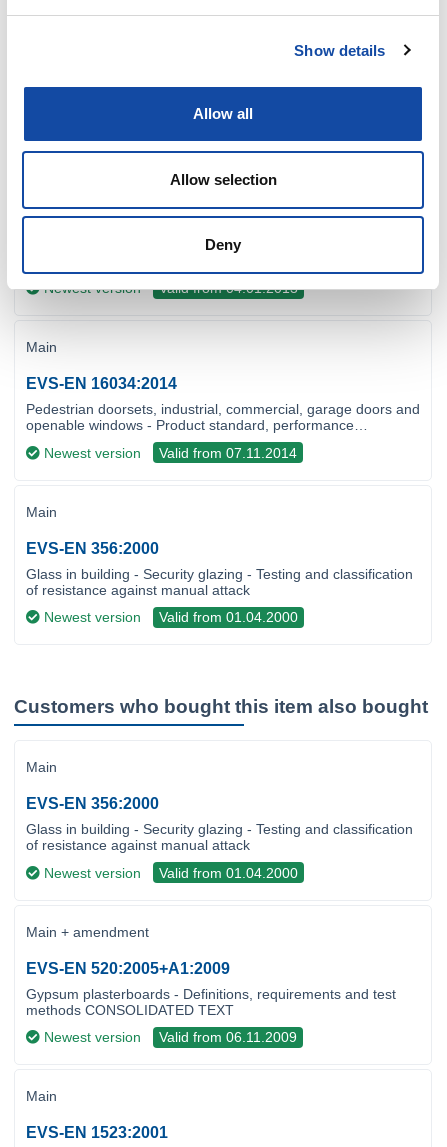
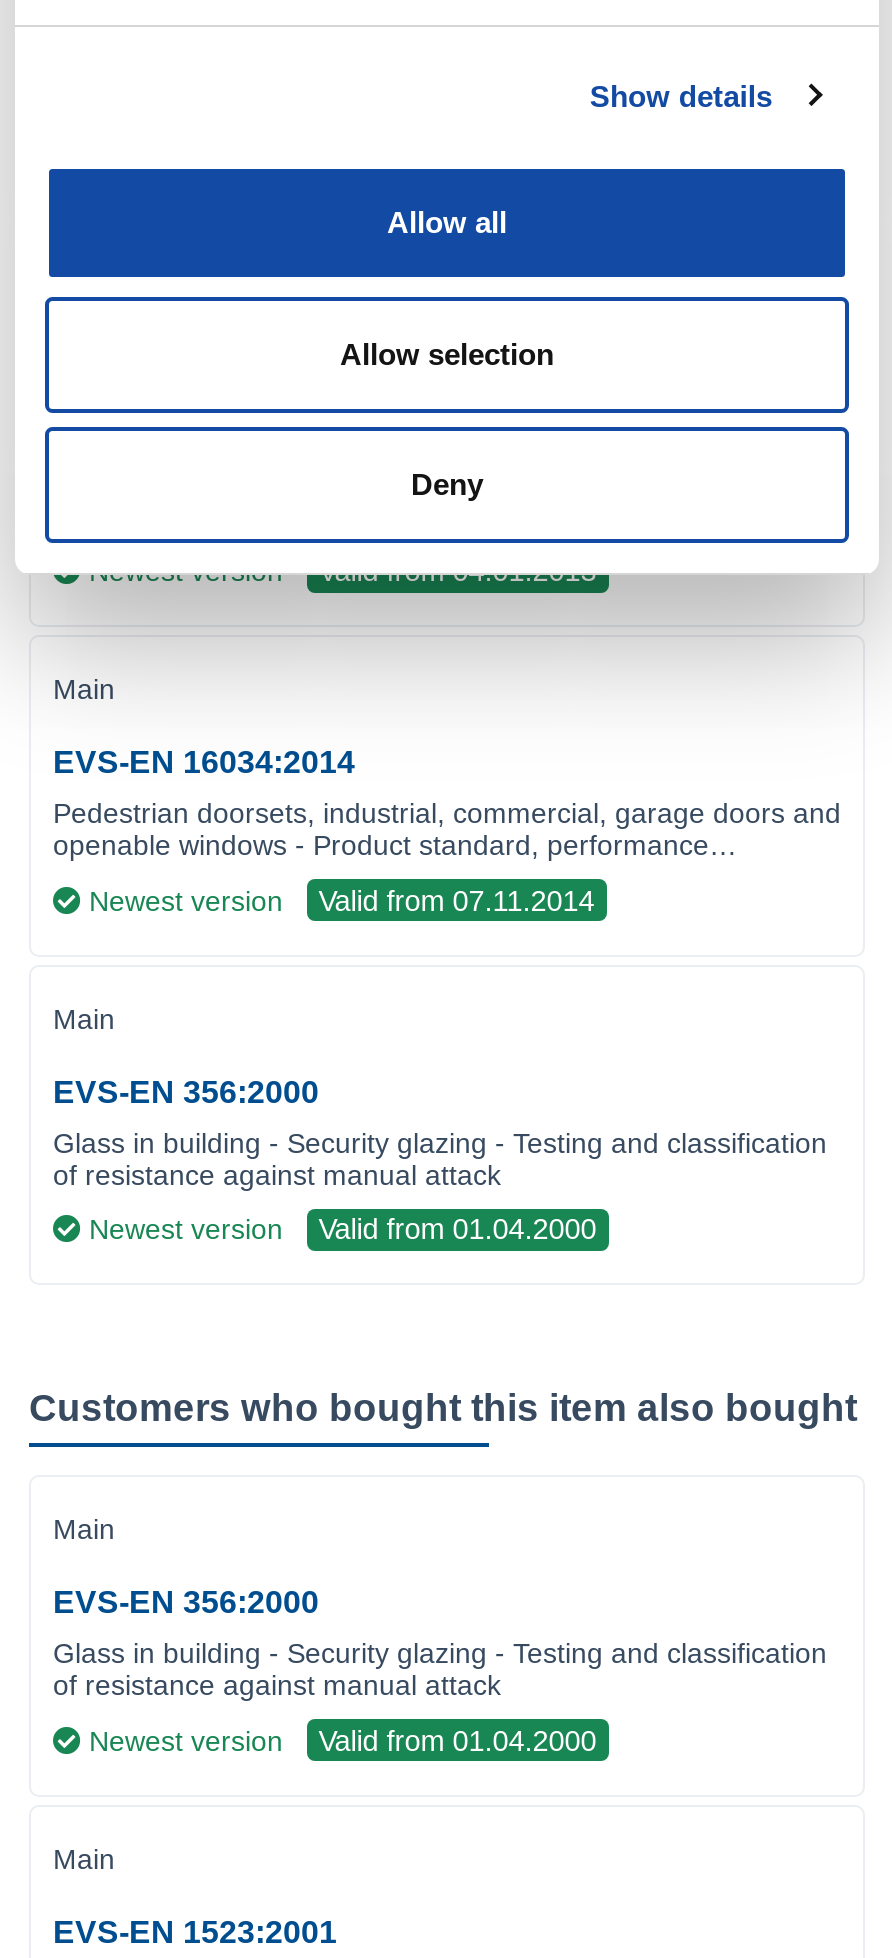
[26,924,396,1045] Main + amendment | EVS-EN 520:2005+A1:2009 | Gypsum plasterboards - Definitions, requirements and test | methods CONSOLIDATED TEXT | Newest version | Valid from 06.11.2009 -> none

